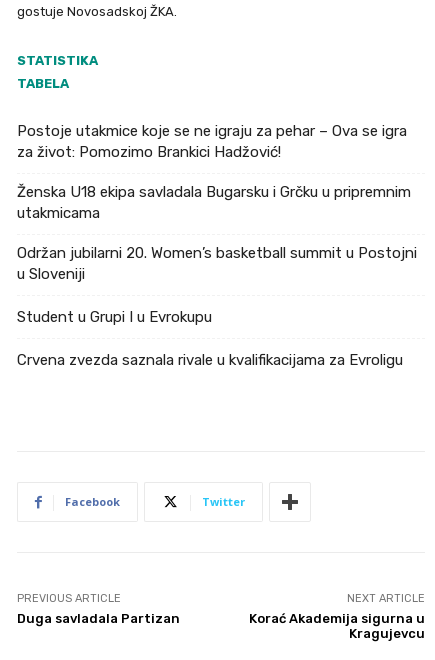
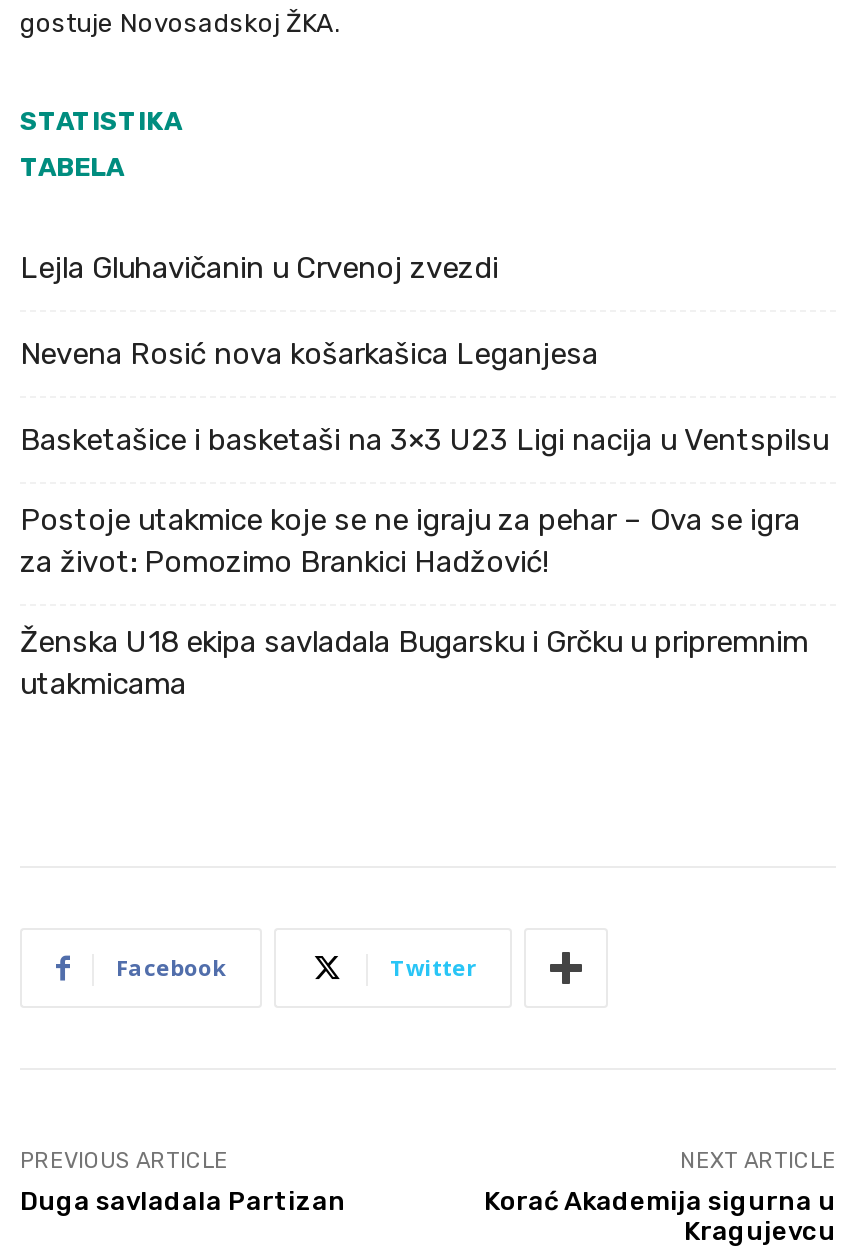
none -> [20,251,828,459] Lejla Gluhavičanin u Crvenoj zvezdi | Nevena Rosić nova košarkašica Leganjesa | Basketašice i basketaši na 3×3 U23 Ligi nacija u Ventspilsu
moved [17,122,411,222] -> [20,503,808,703]: Postoje utakmice koje se ne igraju za pehar – Ova se igra | za život: Pomozimo Brankici Hadžović! | Ženska U18 ekipa savladala Bugarsku i Grčku u pripremnim | utakmicama
[17,244,417,369] Održan jubilarni 20. Women’s basketball summit u Postojni | u Sloveniji | Student u Grupi I u Evrokupu | Crvena zvezda saznala rivale u kvalifikacijama za Evroligu -> none

